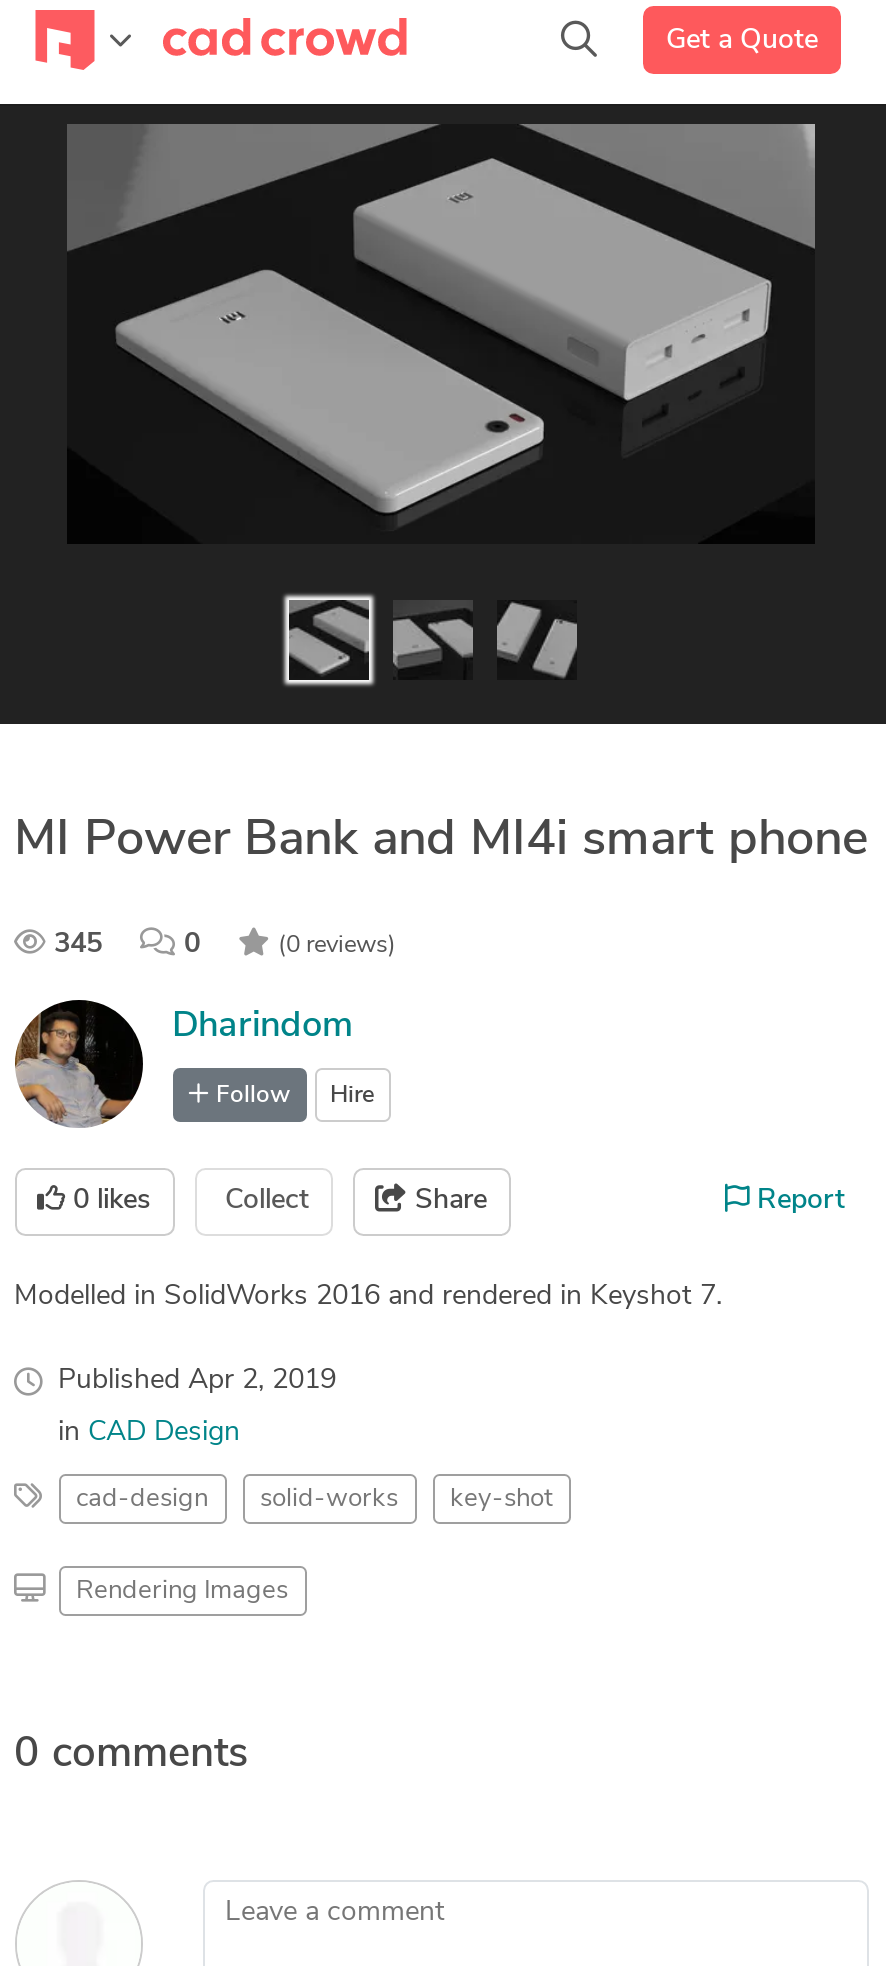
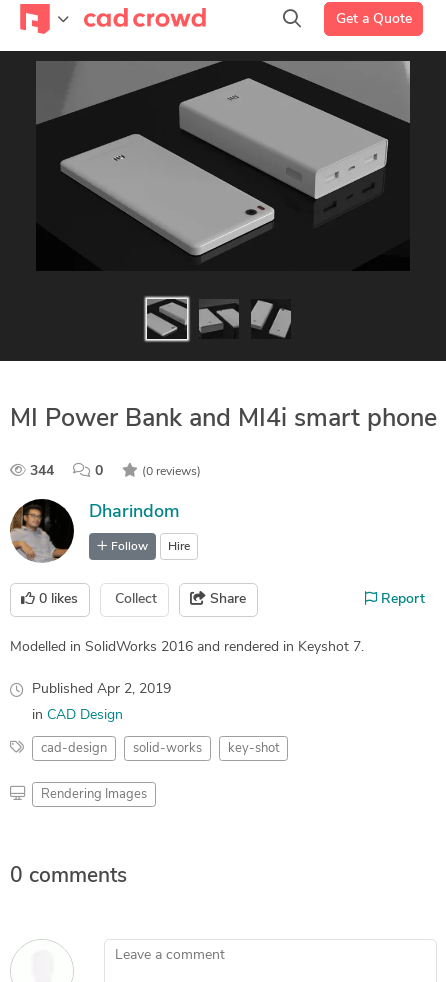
[54,930,102,960] 345 -> [29,464,53,479] 344

